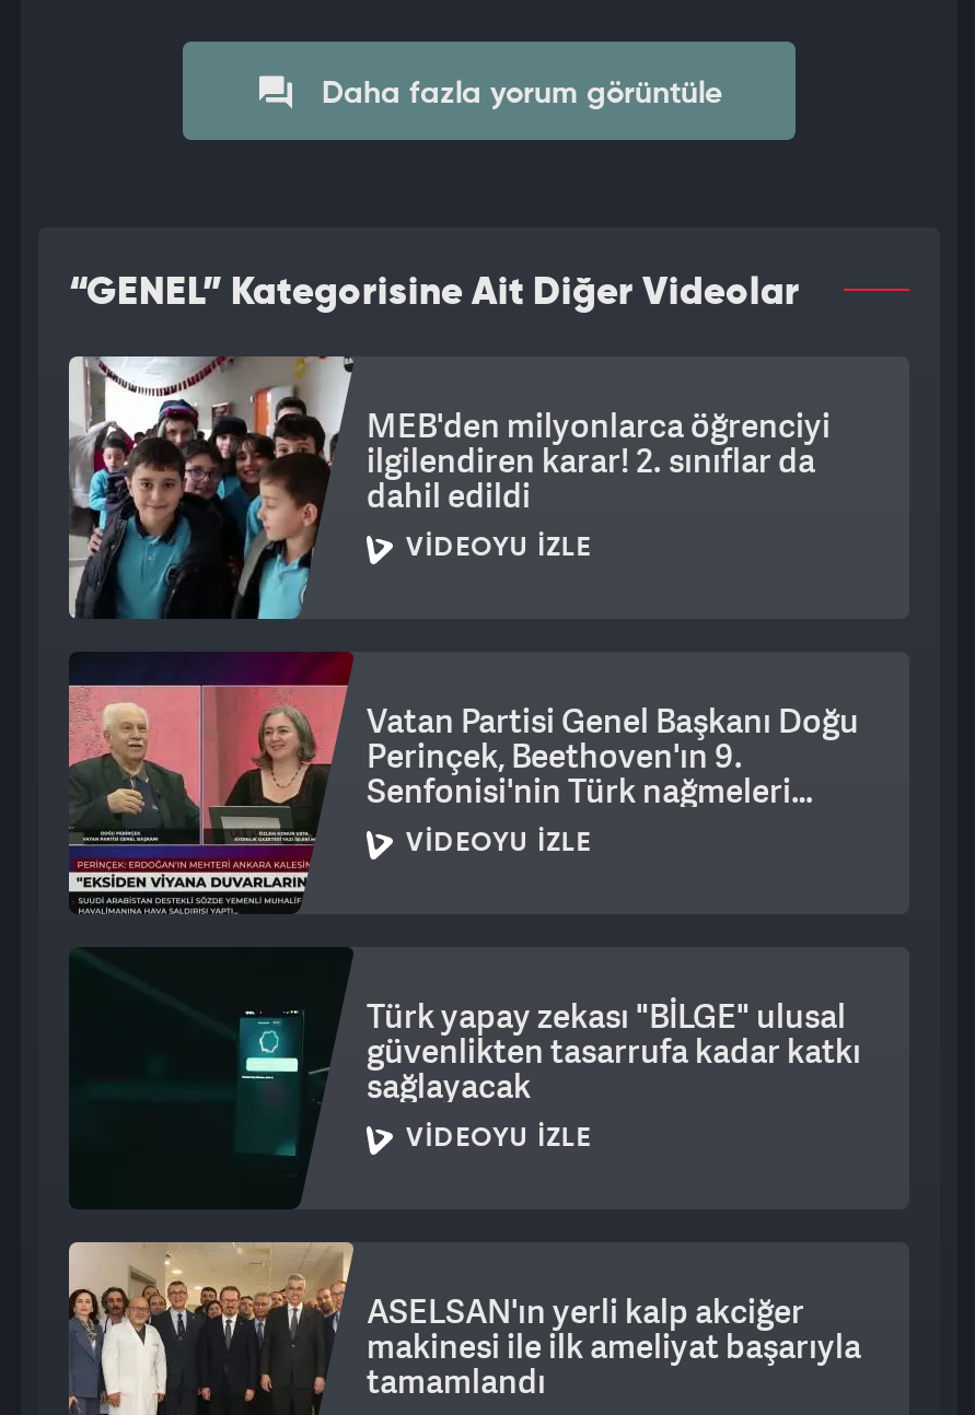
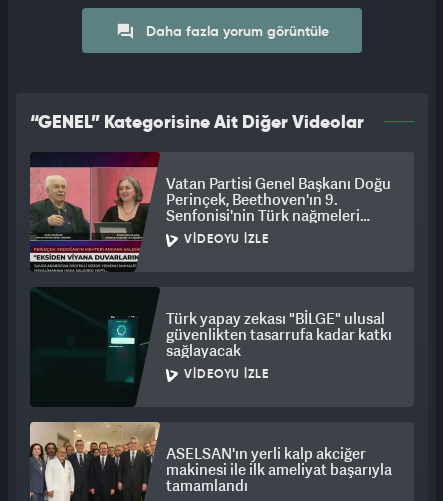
[67,354,831,621] [image] | MEB'den milyonlarca öğrenciyi | ilgilendiren karar! 2. sınıflar da | dahil edildi | VIDEOYU İZLE -> none

